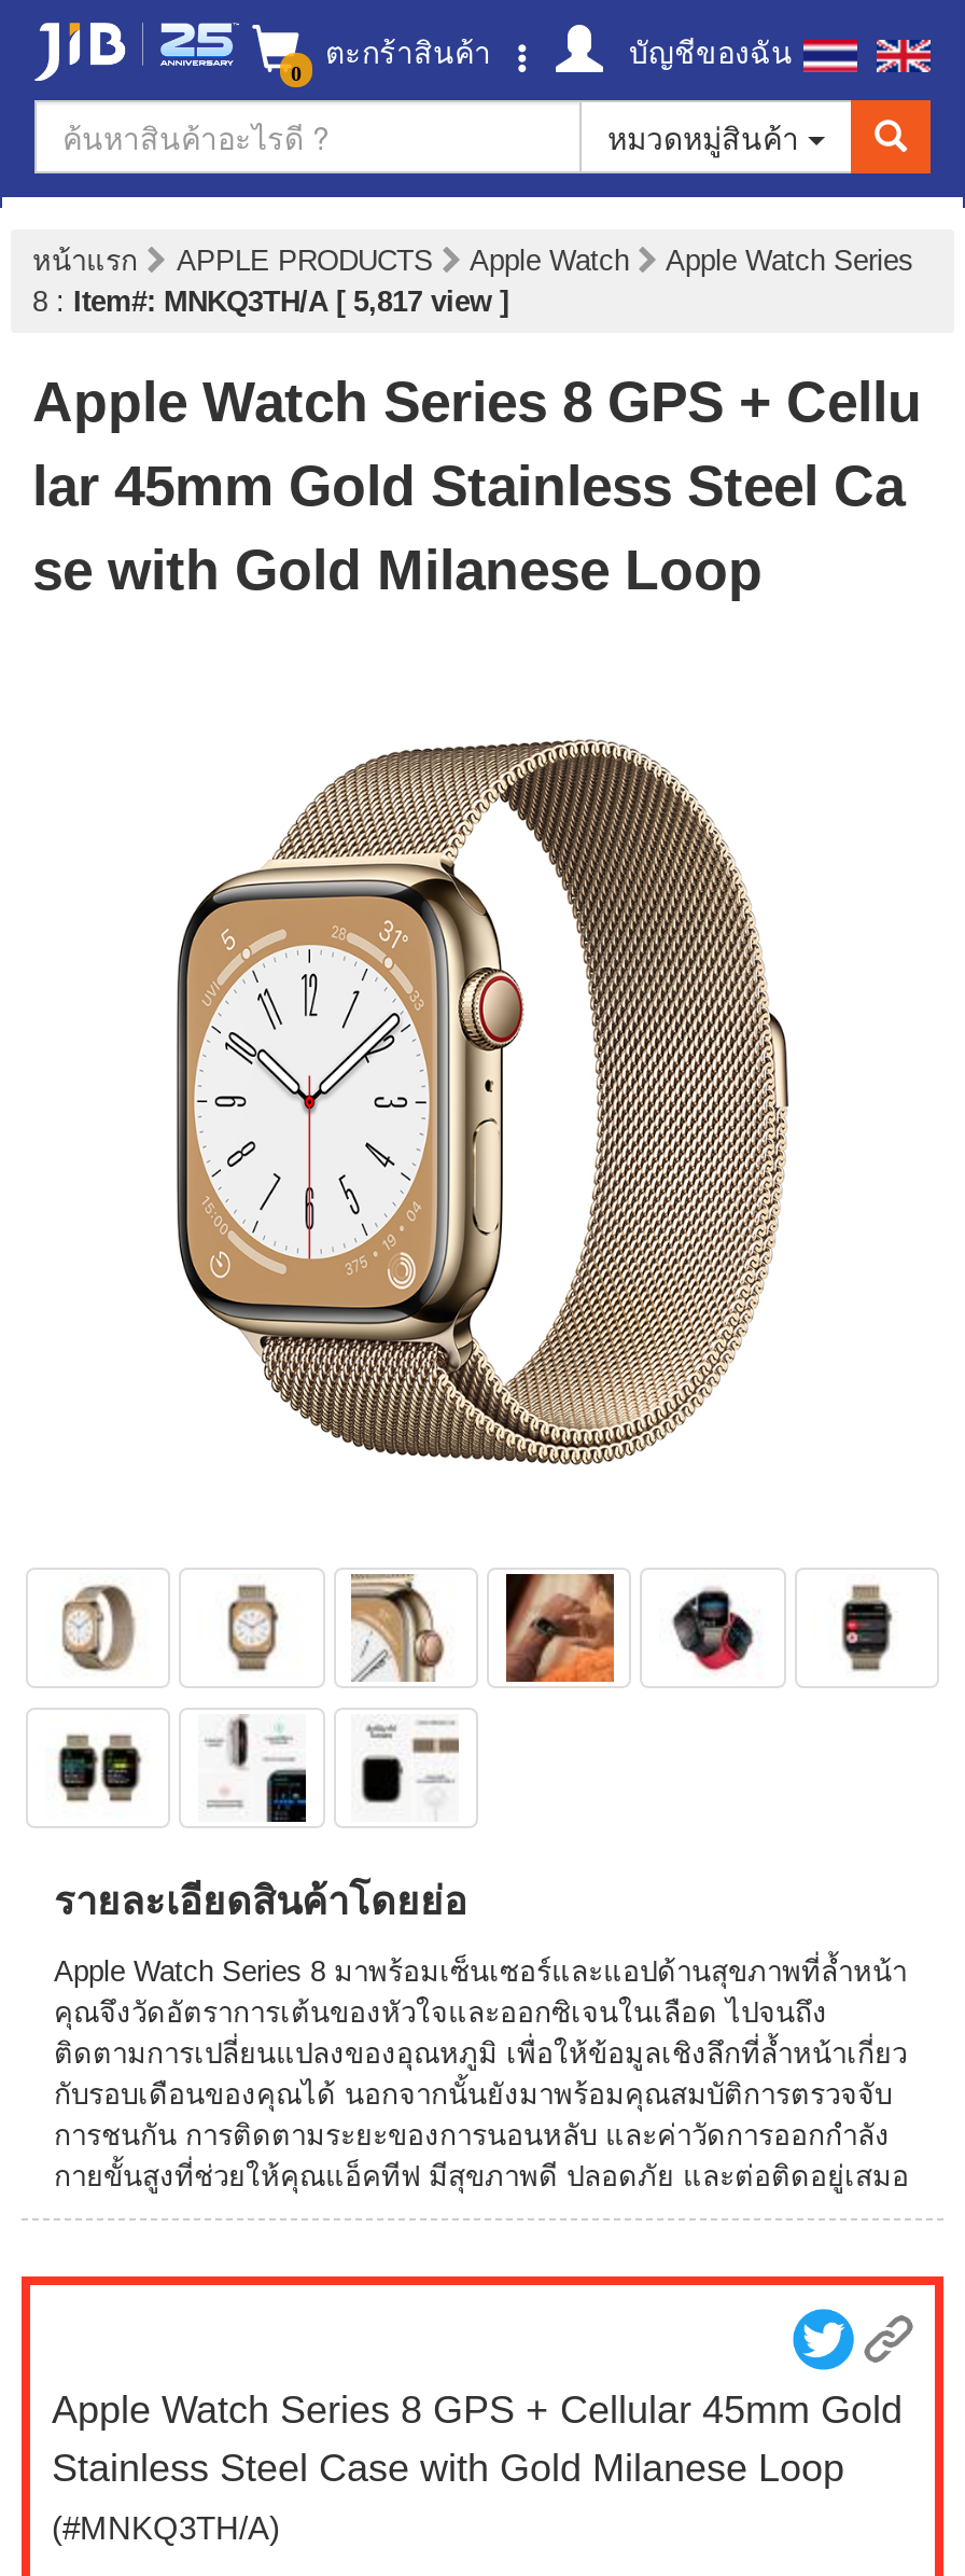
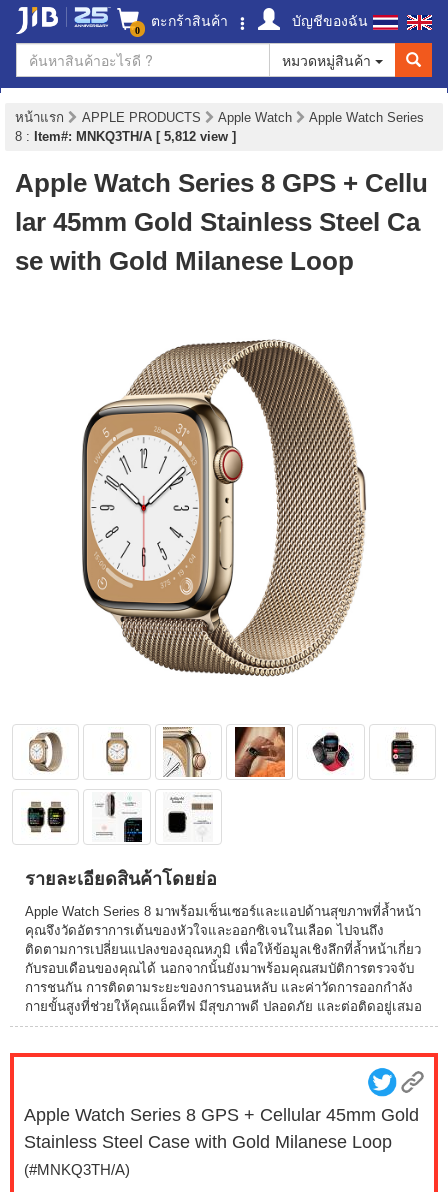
[32,286,508,318] 8: Item#: MNKQ3TH/A [ 5,817 view ] -> [15,129,236,144] 8: Item#: MNKQ3TH/A [ 5,812 view ]

